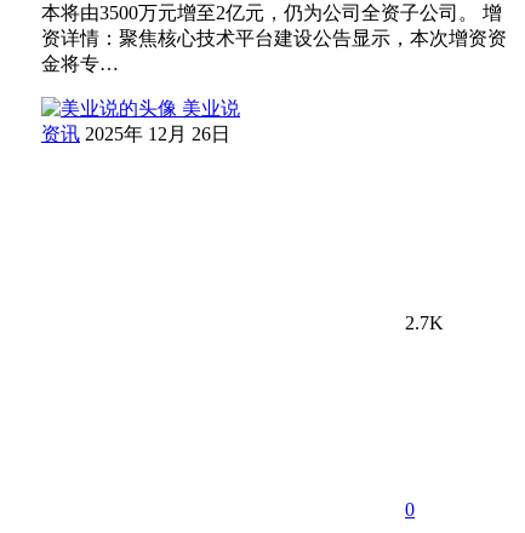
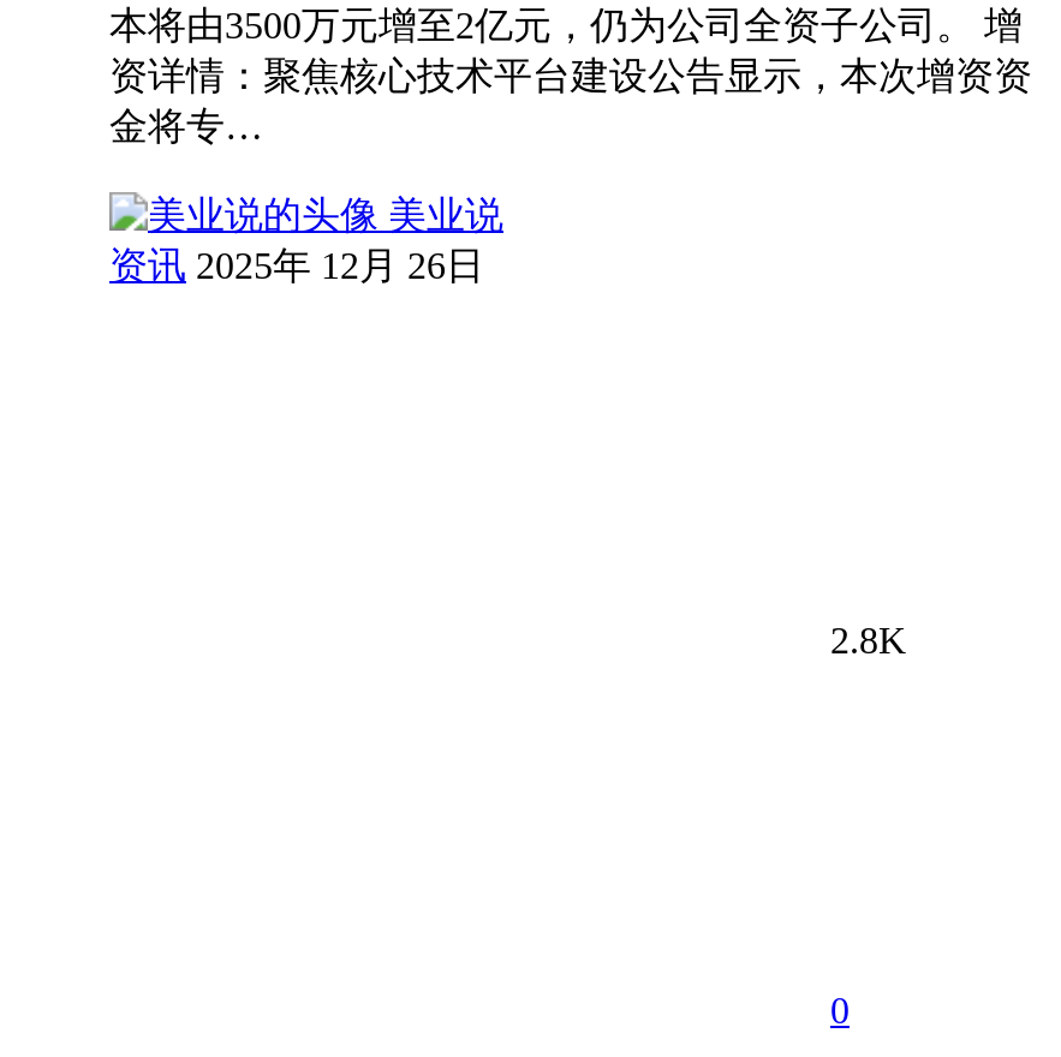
[405,313,444,334] 2.7K -> [830,621,907,662] 2.8K

